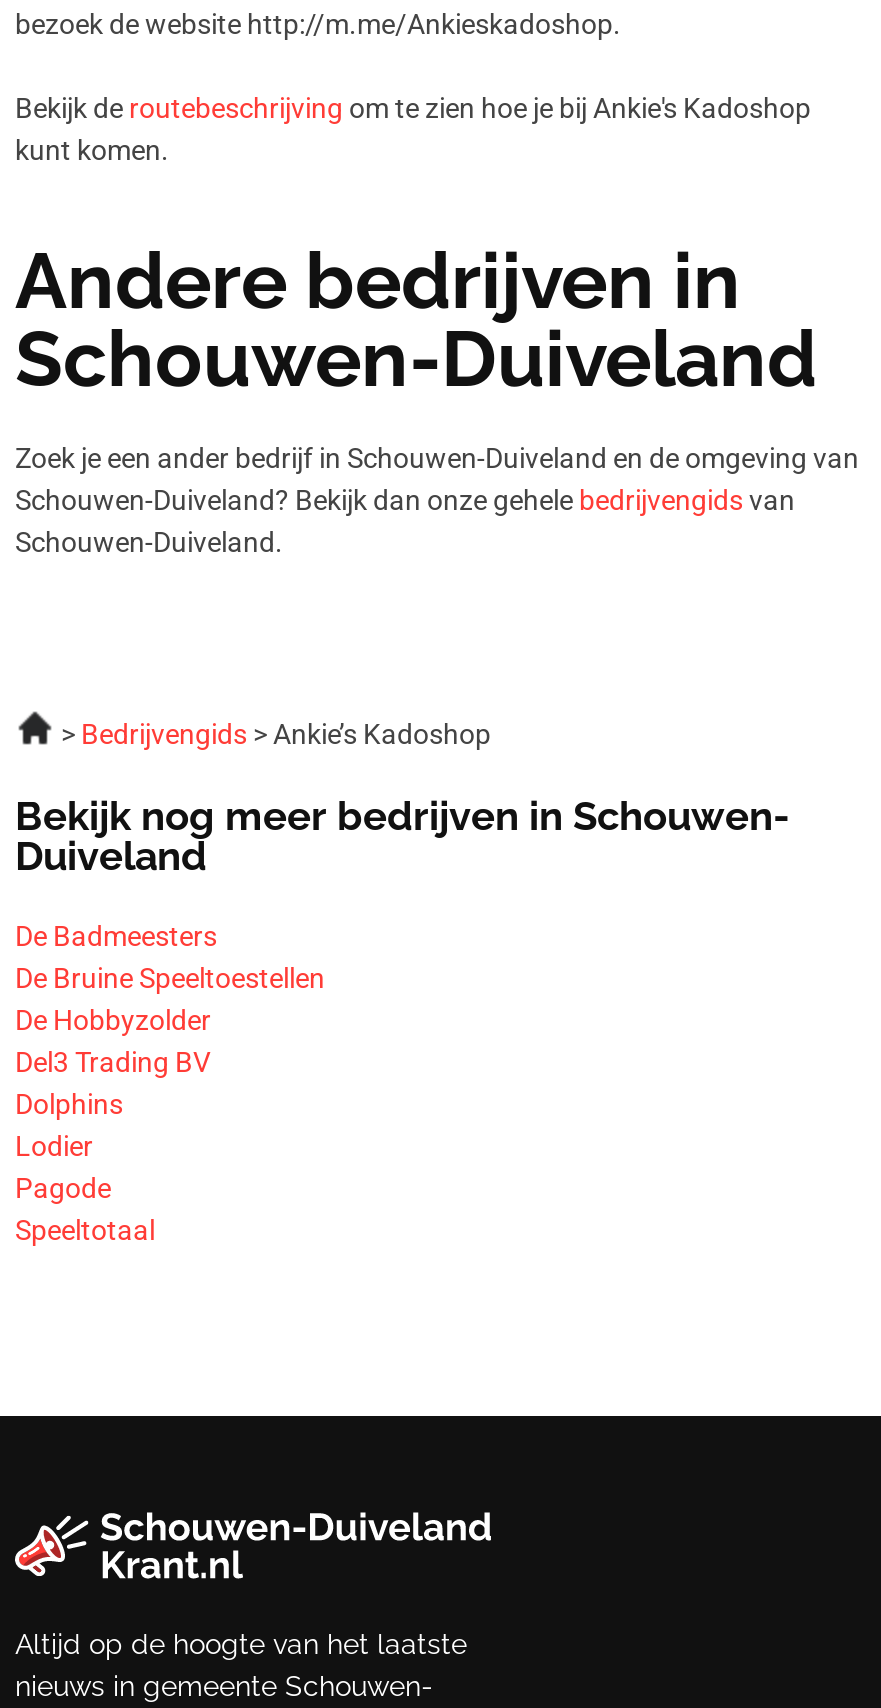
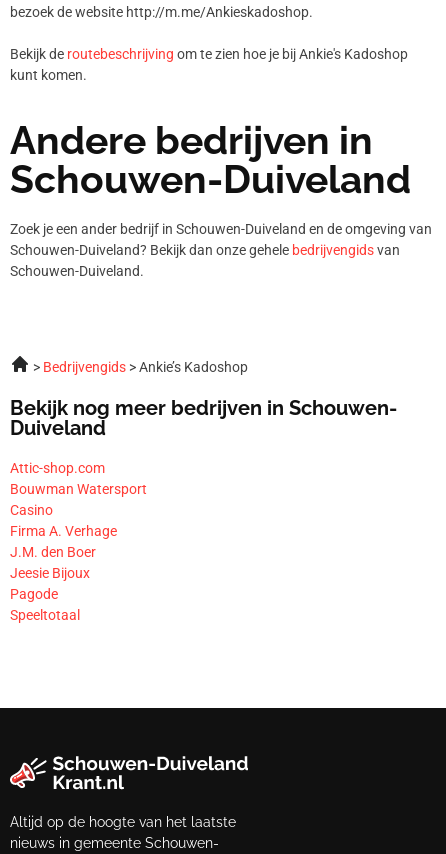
[15,920,325,1162] De Badmeesters | De Bruine Speeltoestellen | De Hobbyzolder | Del3 Trading BV | Dolphins | Lodier -> [10,460,147,581] Attic-shop.com | Bouwman Watersport | Casino | Firma A. Verhage | J.M. den Boer | Jeesie Bijoux

